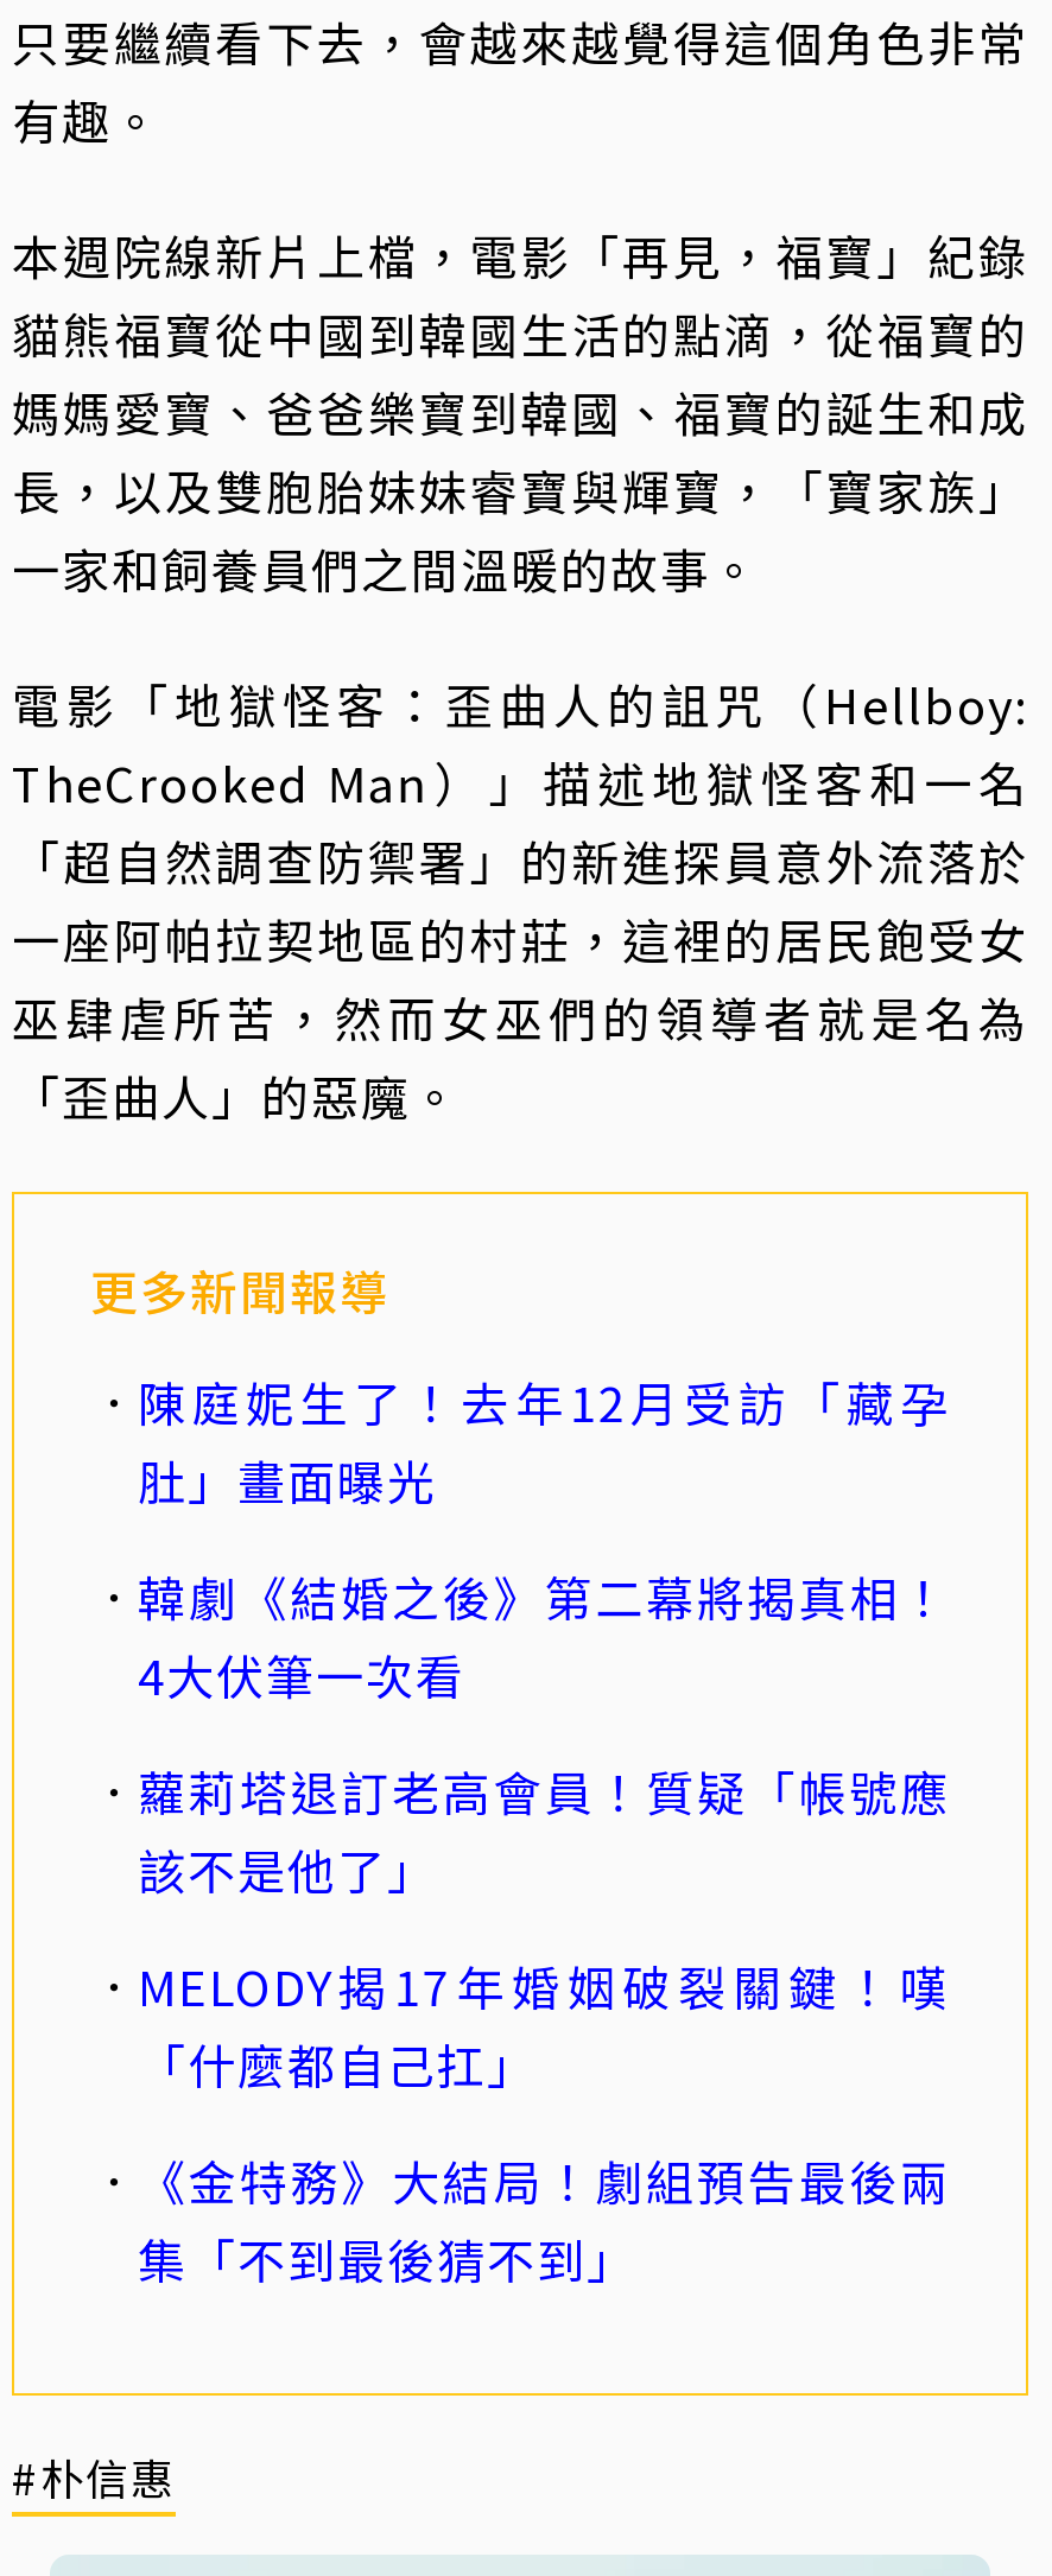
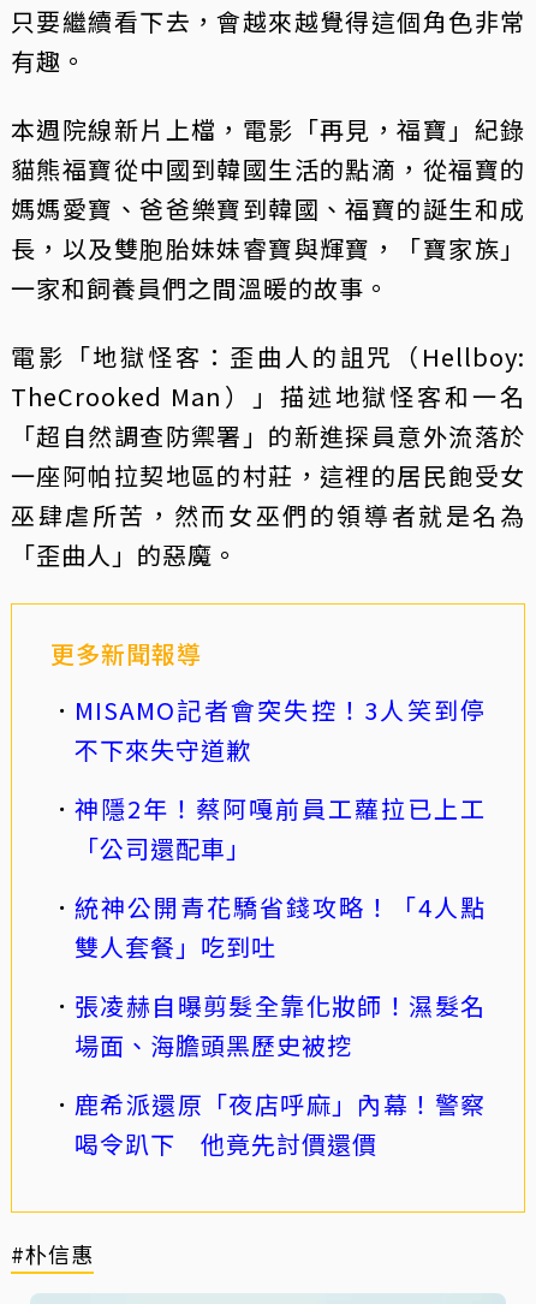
[138,1367,950,1514] 陳庭妮生了！去年12月受訪「藏孕 | 肚」畫面曝光 -> [75,692,486,767] MISAMO記者會突失控！3人笑到停 | 不下來失守道歉
[138,1562,950,1709] 韓劇《結婚之後》第二幕將揭真相！ | 4大伏筆一次看 -> [75,791,486,865] 神隱2年！蔡阿嘎前員工蘿拉已上工 | 「公司還配車」
[138,1756,950,1904] 蘿莉塔退訂老高會員！質疑「帳號應 | 該不是他了」 -> [75,889,486,964] 統神公開青花驕省錢攻略！「4人點 | 雙人套餐」吃到吐
[138,1951,950,2098] MELODY揭17年婚姻破裂關鍵！嘆 | 「什麼都自己扛」 -> [75,988,486,1062] 張凌赫自曝剪髮全靠化妝師！濕髮名 | 場面、海膽頭黑歷史被挖
[138,2146,950,2293] 《金特務》大結局！劇組預告最後兩 | 集「不到最後猜不到」 -> [75,1086,486,1161] 鹿希派還原「夜店呼麻」內幕！警察 | 喝令趴下 他竟先討價還價

